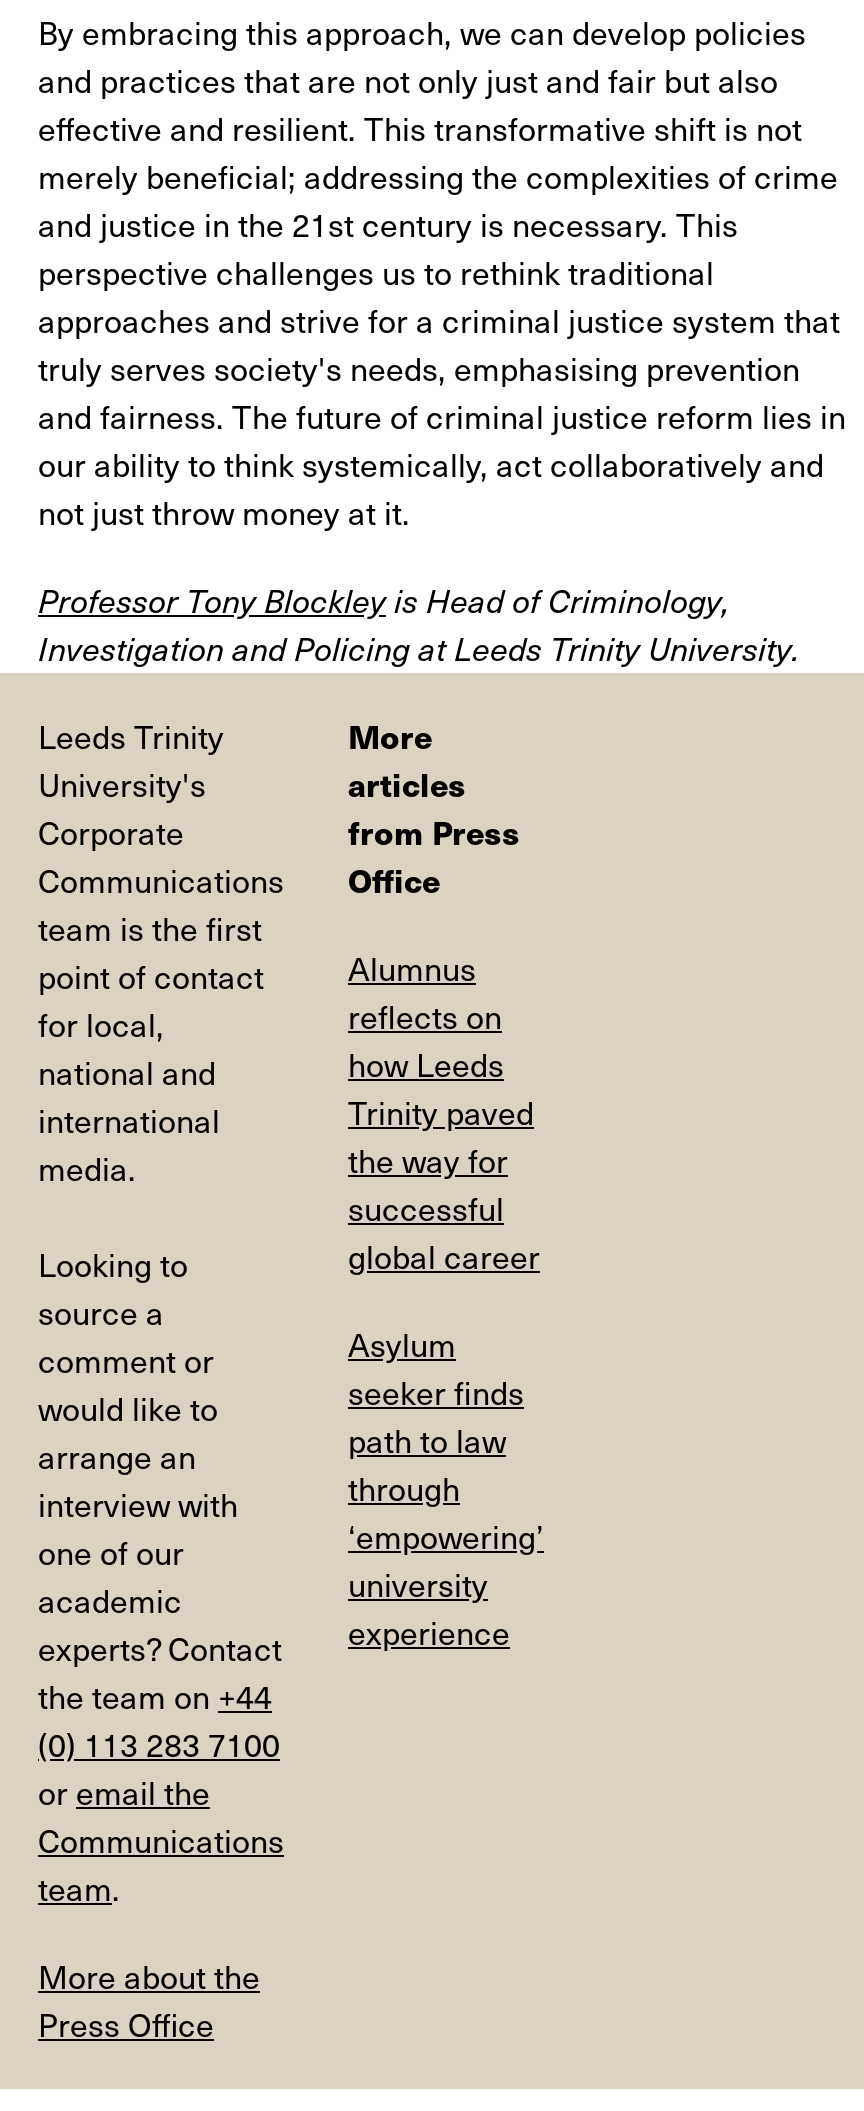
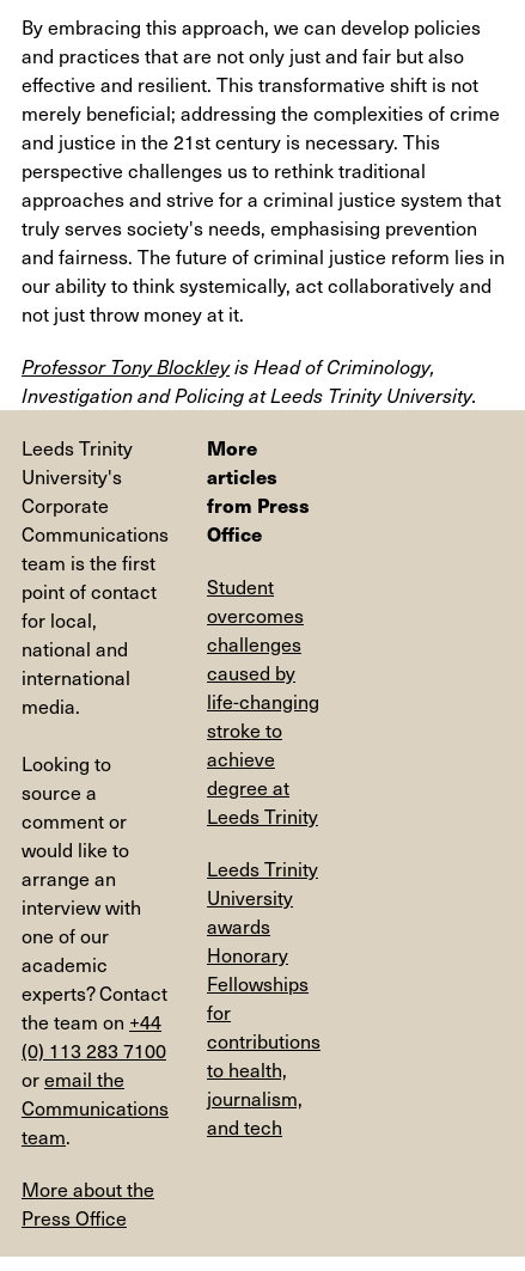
[348,946,540,1276] Alumnus | reflects on | how Leeds | Trinity paved | the way for | successful | global career -> [207,574,319,829] Student | overcomes | challenges | caused by | life-changing | stroke to | achieve | degree at | Leeds Trinity
[348,1322,544,1652] Asylum | seeker finds | path to law | through | ‘empowering’ | university | experience -> [207,856,321,1139] Leeds Trinity | University | awards | Honorary | Fellowships | for | contributions | to health, | journalism, | and tech

